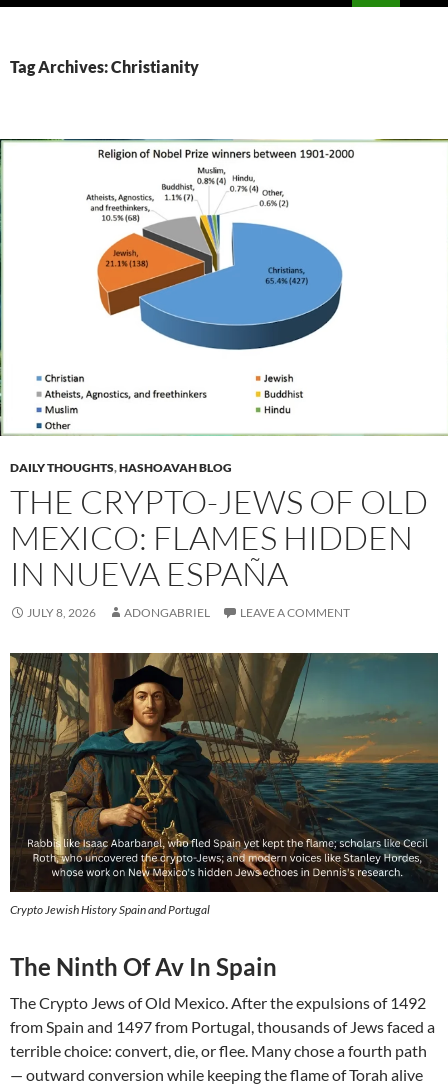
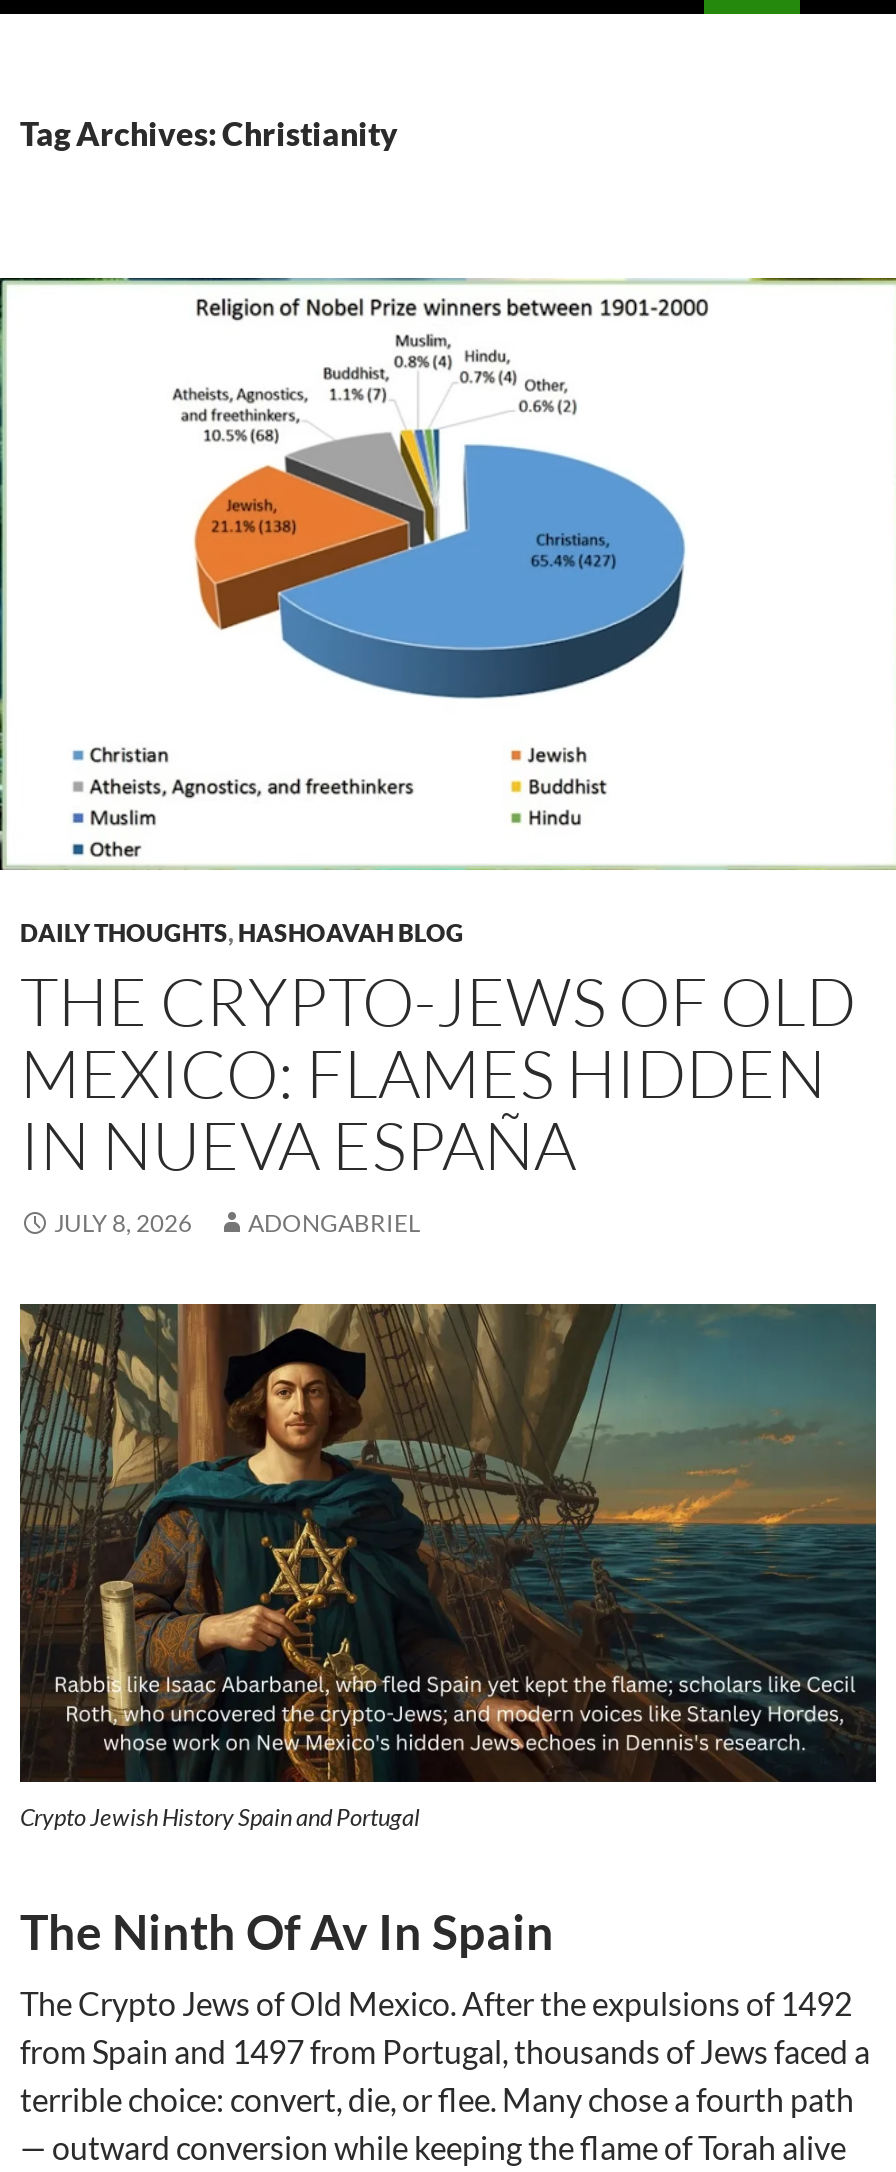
[240,605,350,620] LEAVE A COMMENT -> none

